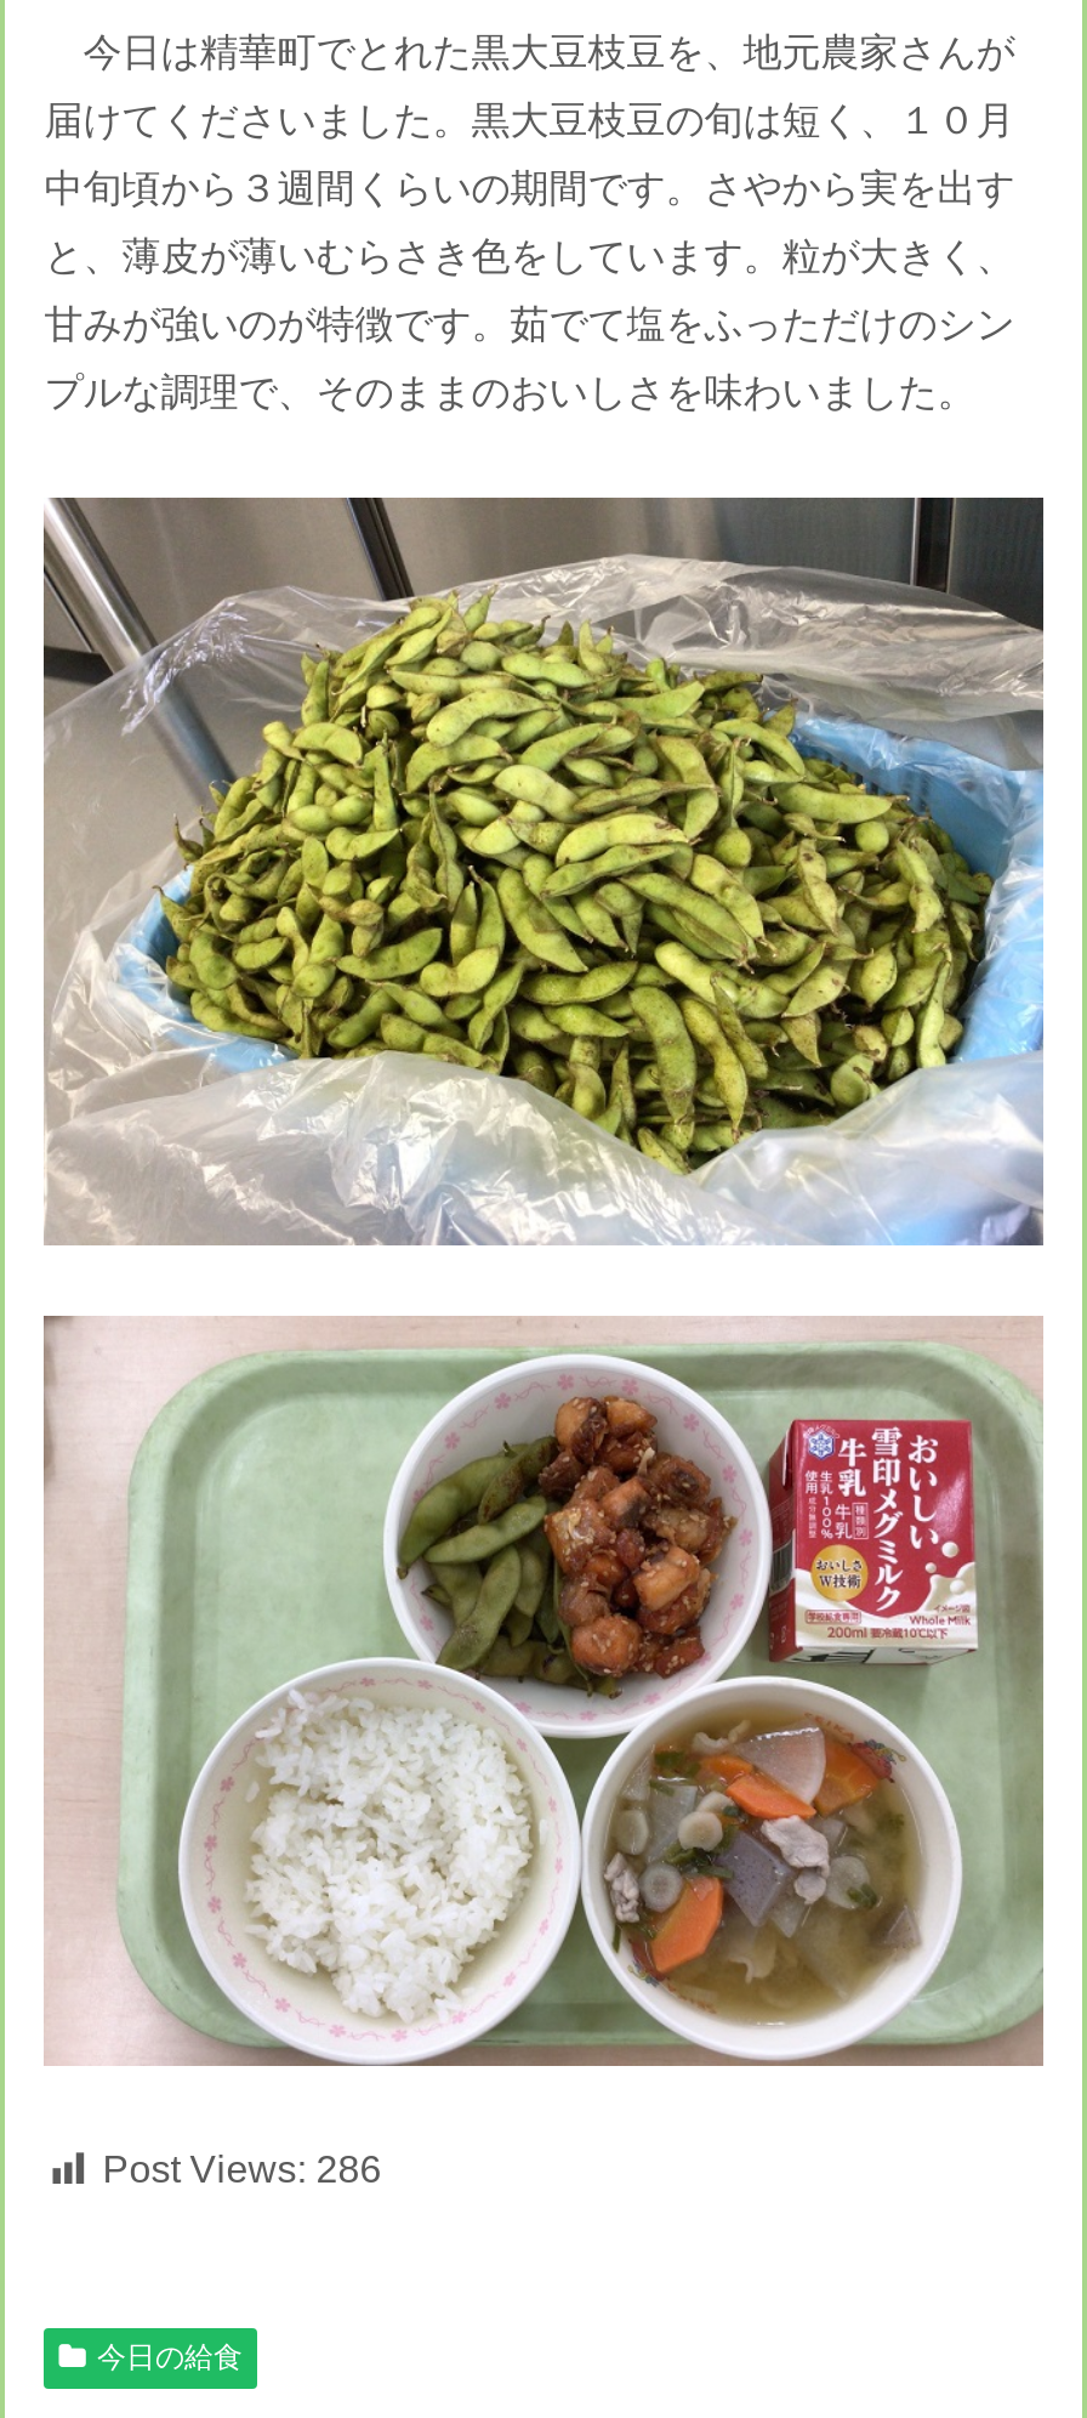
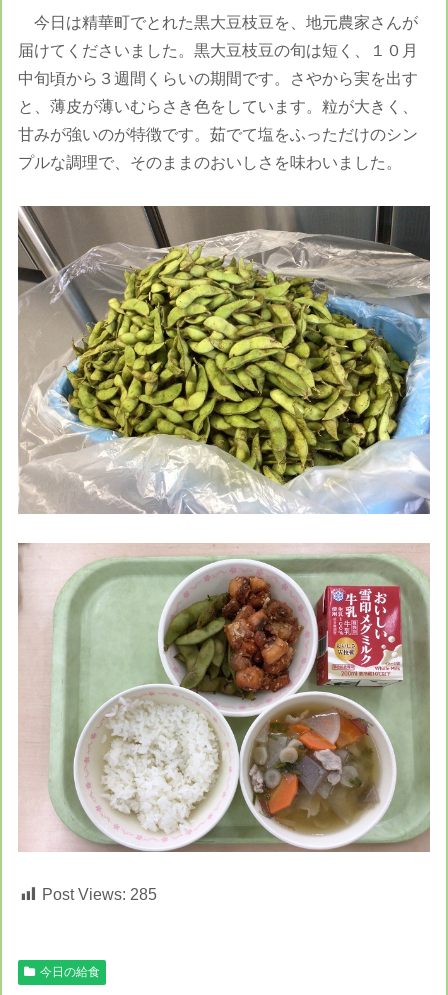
[102,2148,381,2189] Post Views: 286 -> [42,886,157,903] Post Views: 285

